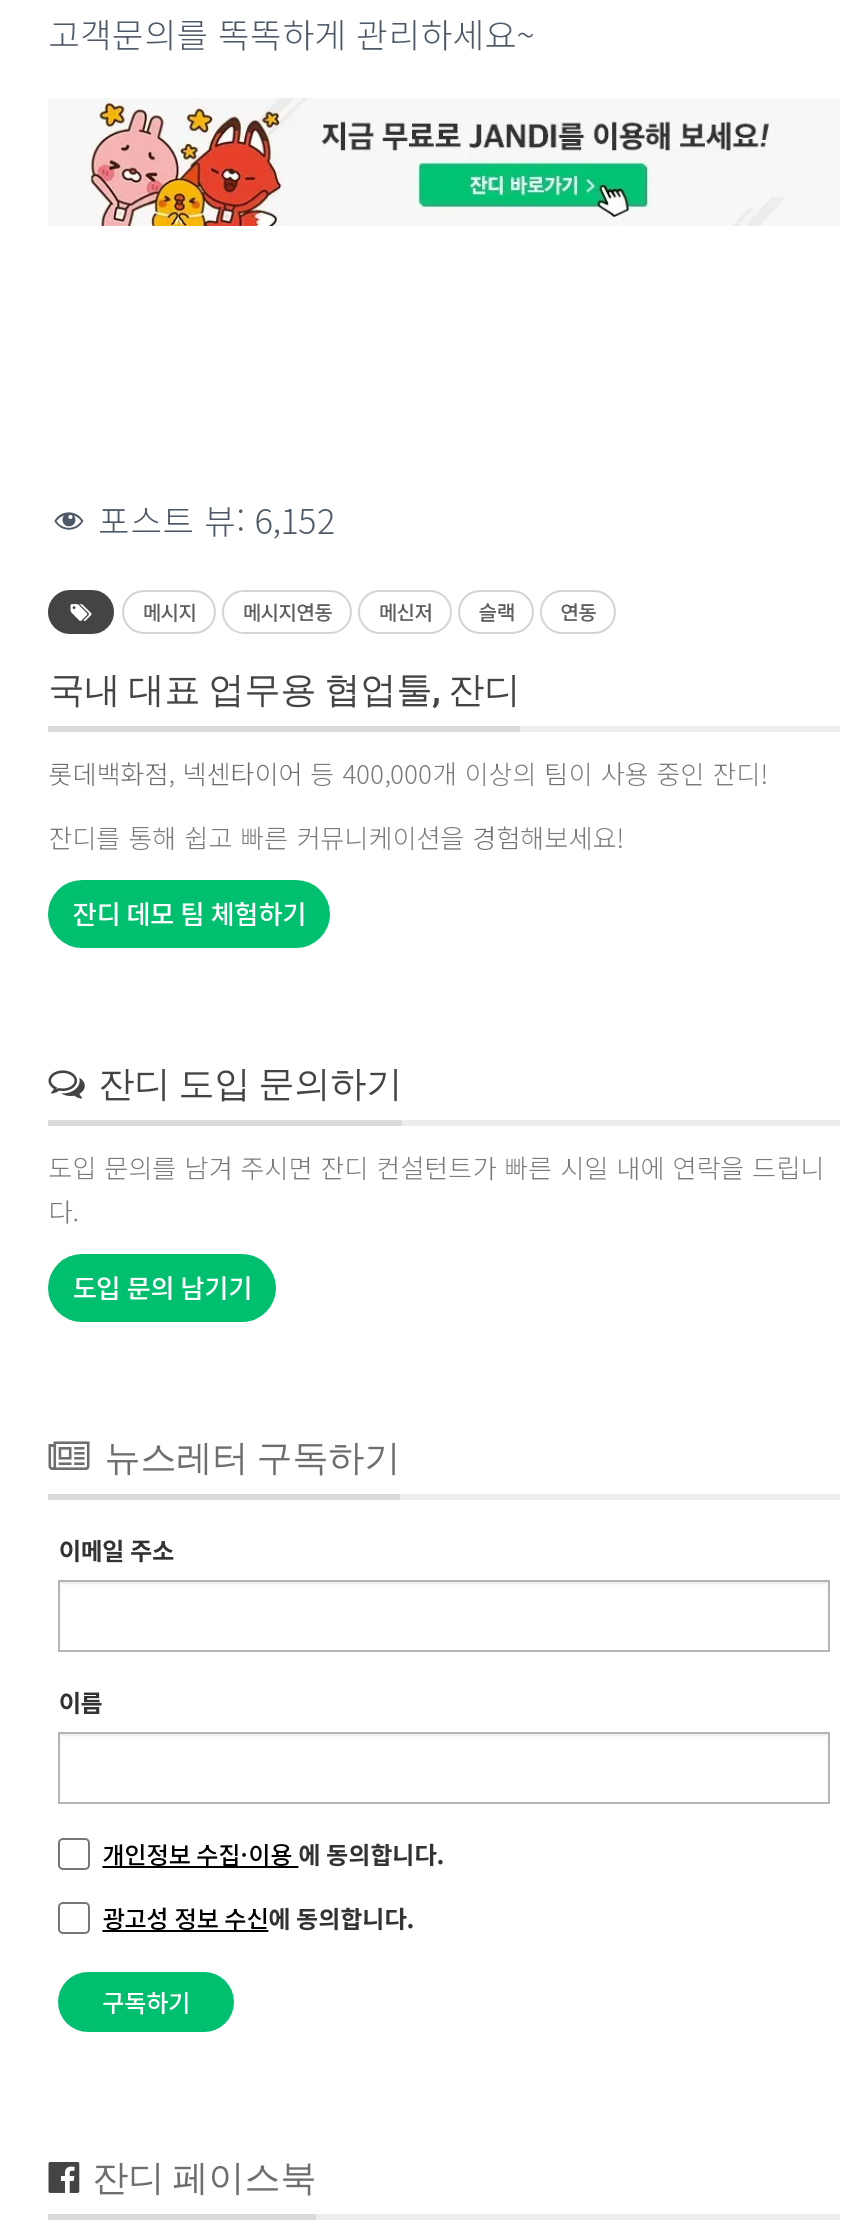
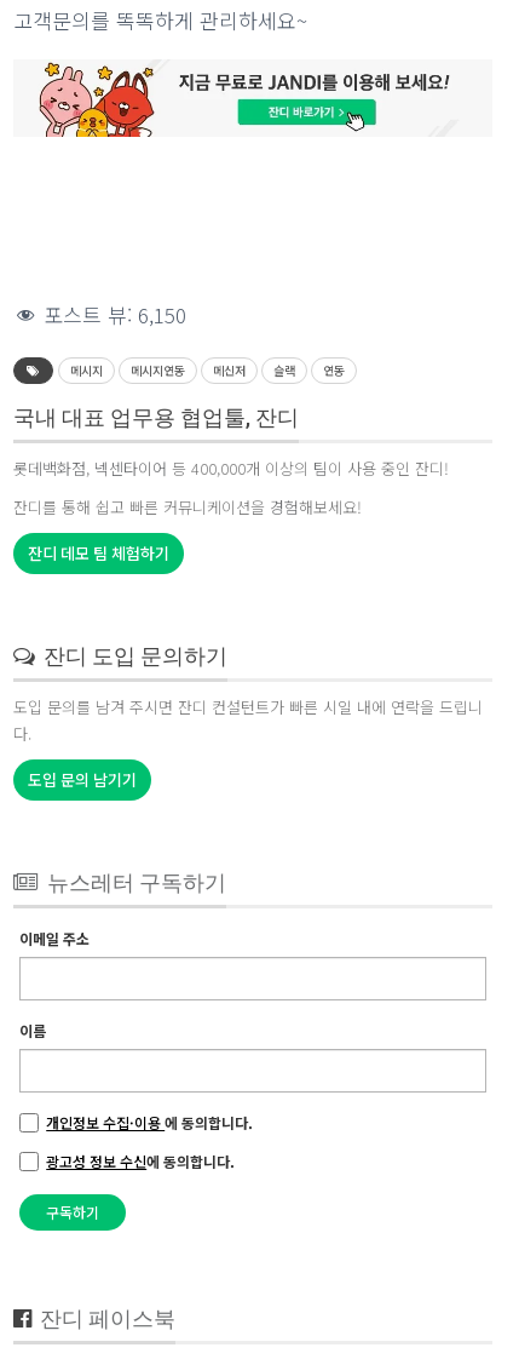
[98,494,334,544] 포스트 뷰: 6,152 -> [44,299,187,329] 포스트 뷰: 6,150

